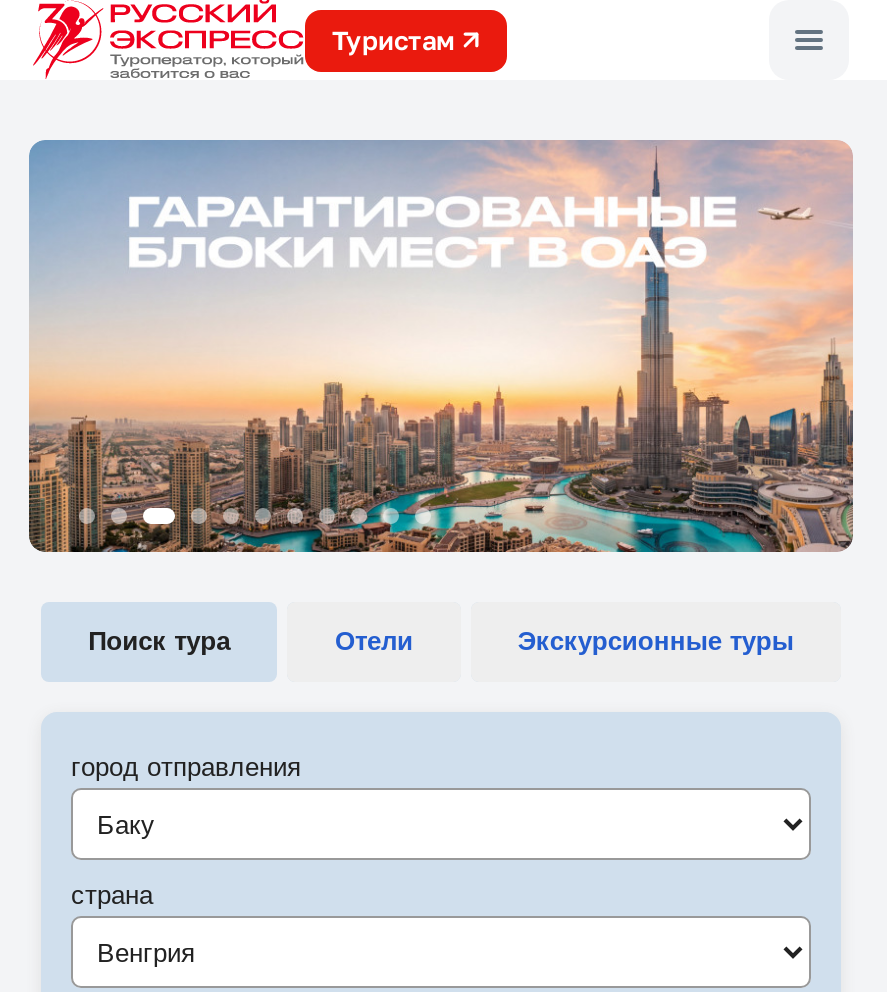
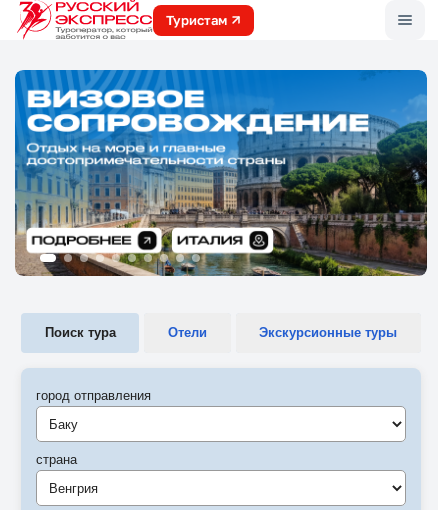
[29,140,853,554] [image] -> [14,69,428,277] [image]

